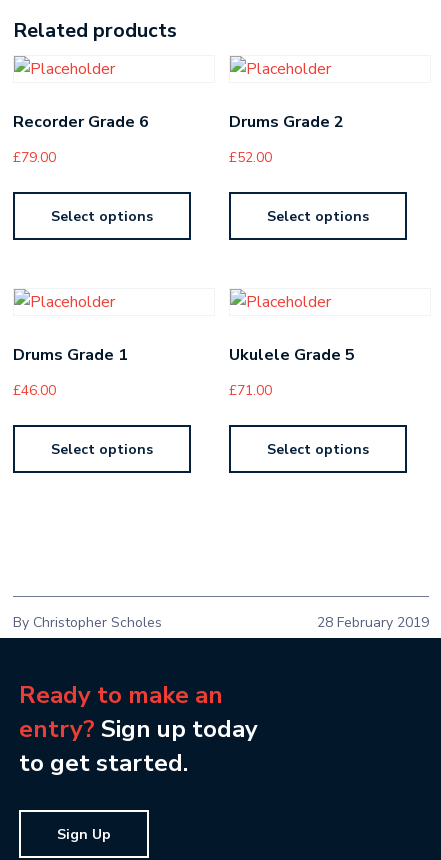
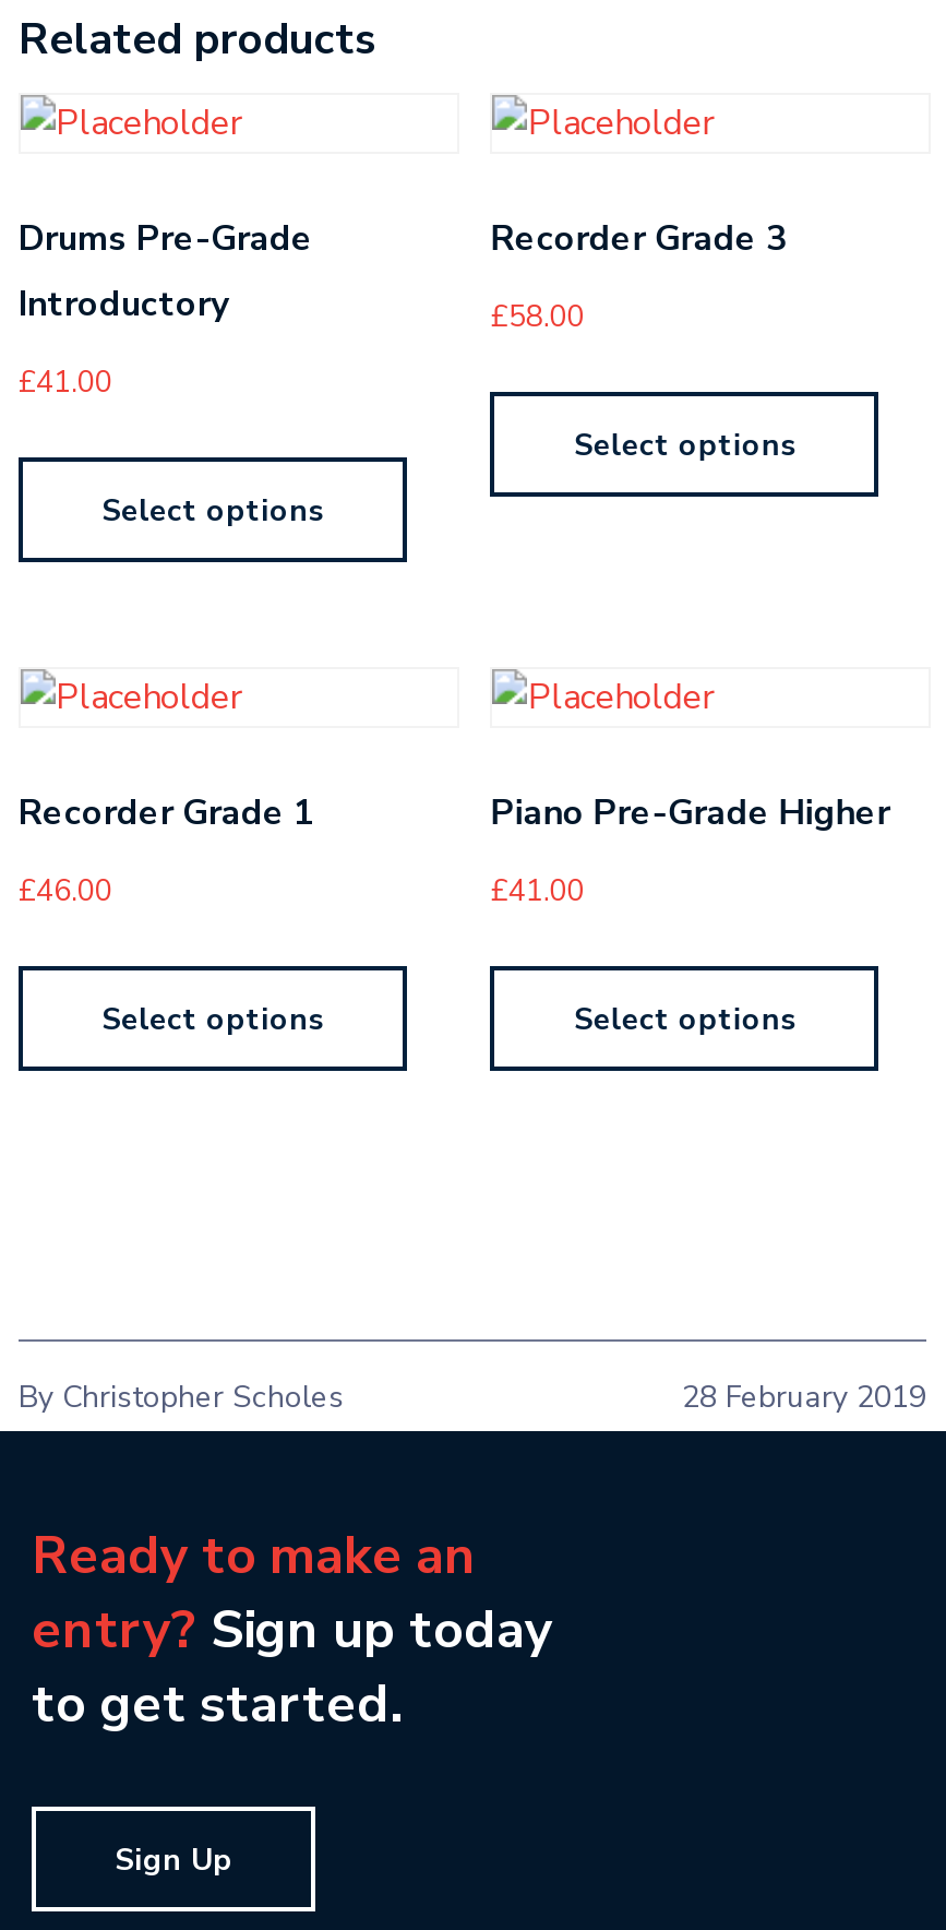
[13,111,149,133] Recorder Grade 6 -> [19,215,313,329] Drums Pre-Grade | Introductory
[229,111,344,133] Drums Grade 2 -> [491,215,787,263] Recorder Grade 3
[13,148,56,167] £79.00 -> [19,361,112,403] £41.00
[229,148,272,167] £52.00 -> [491,296,584,337] £58.00
[13,344,128,366] Drums Grade 1 -> [19,789,315,837] Recorder Grade 1
[229,344,355,366] Ukulele Grade 5 -> [491,789,890,837] Piano Pre-Grade Higher
[229,381,272,400] £71.00 -> [491,869,584,911] £41.00

